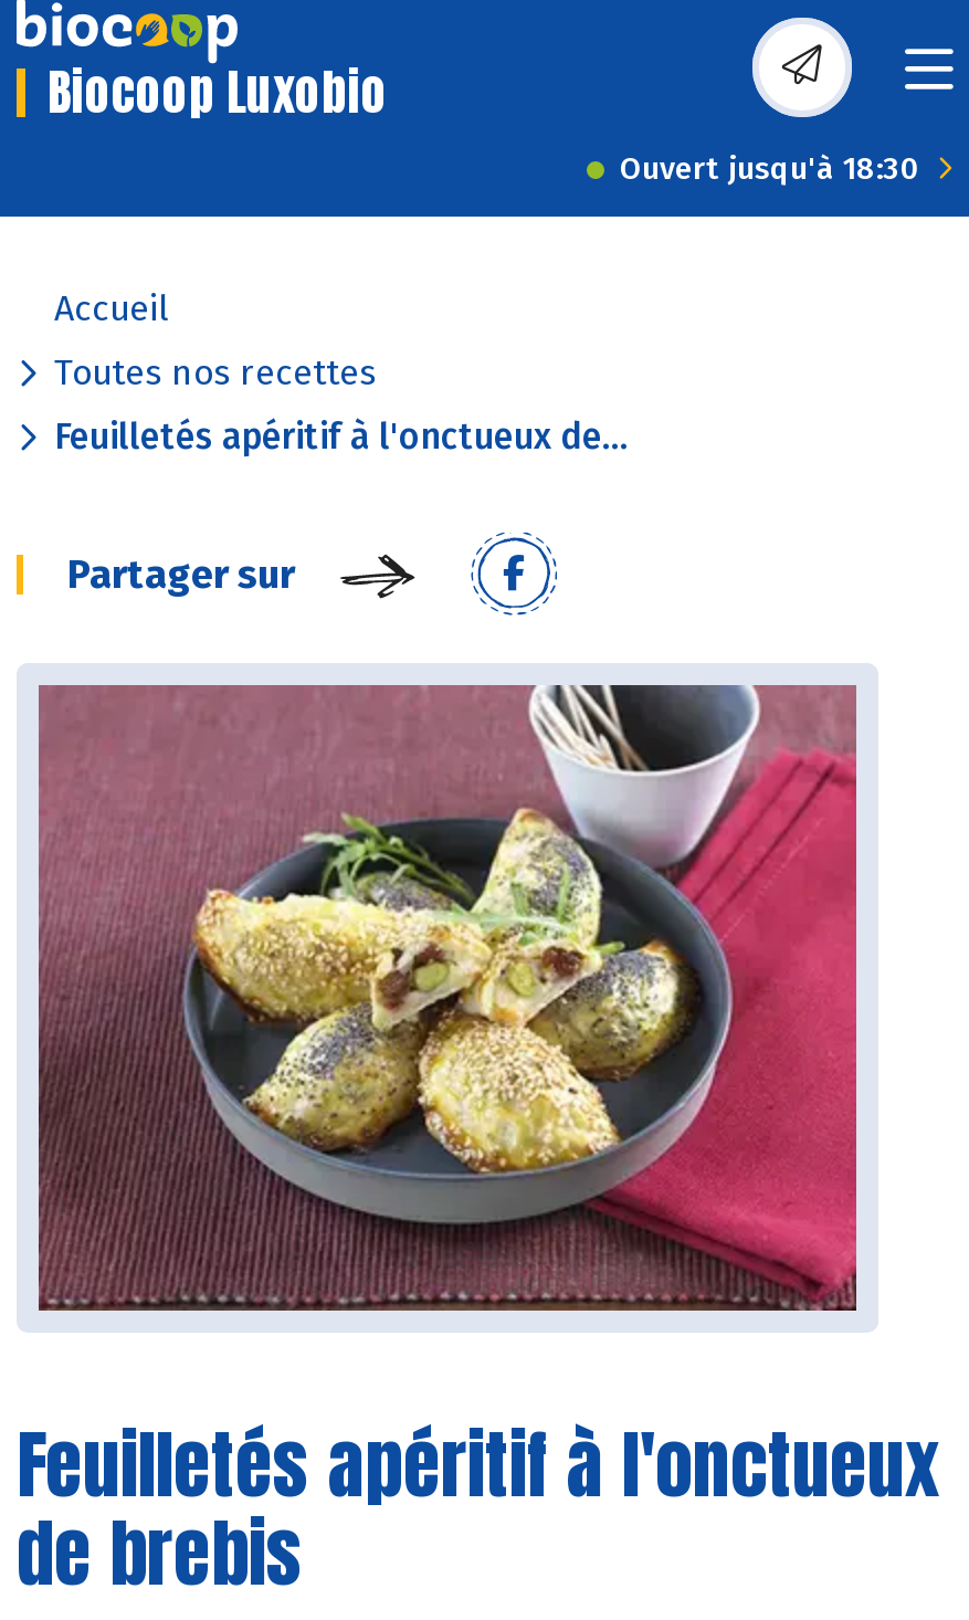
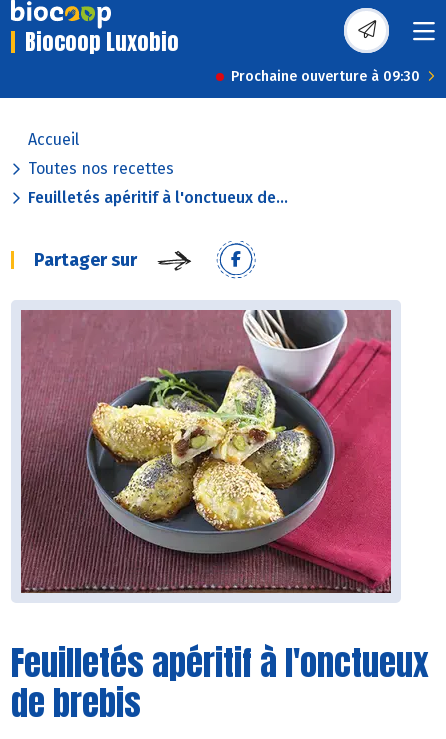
[620,150,920,188] Ouvert jusqu'à 18:30 -> [231,68,420,85] Prochaine ouverture à 09:30

